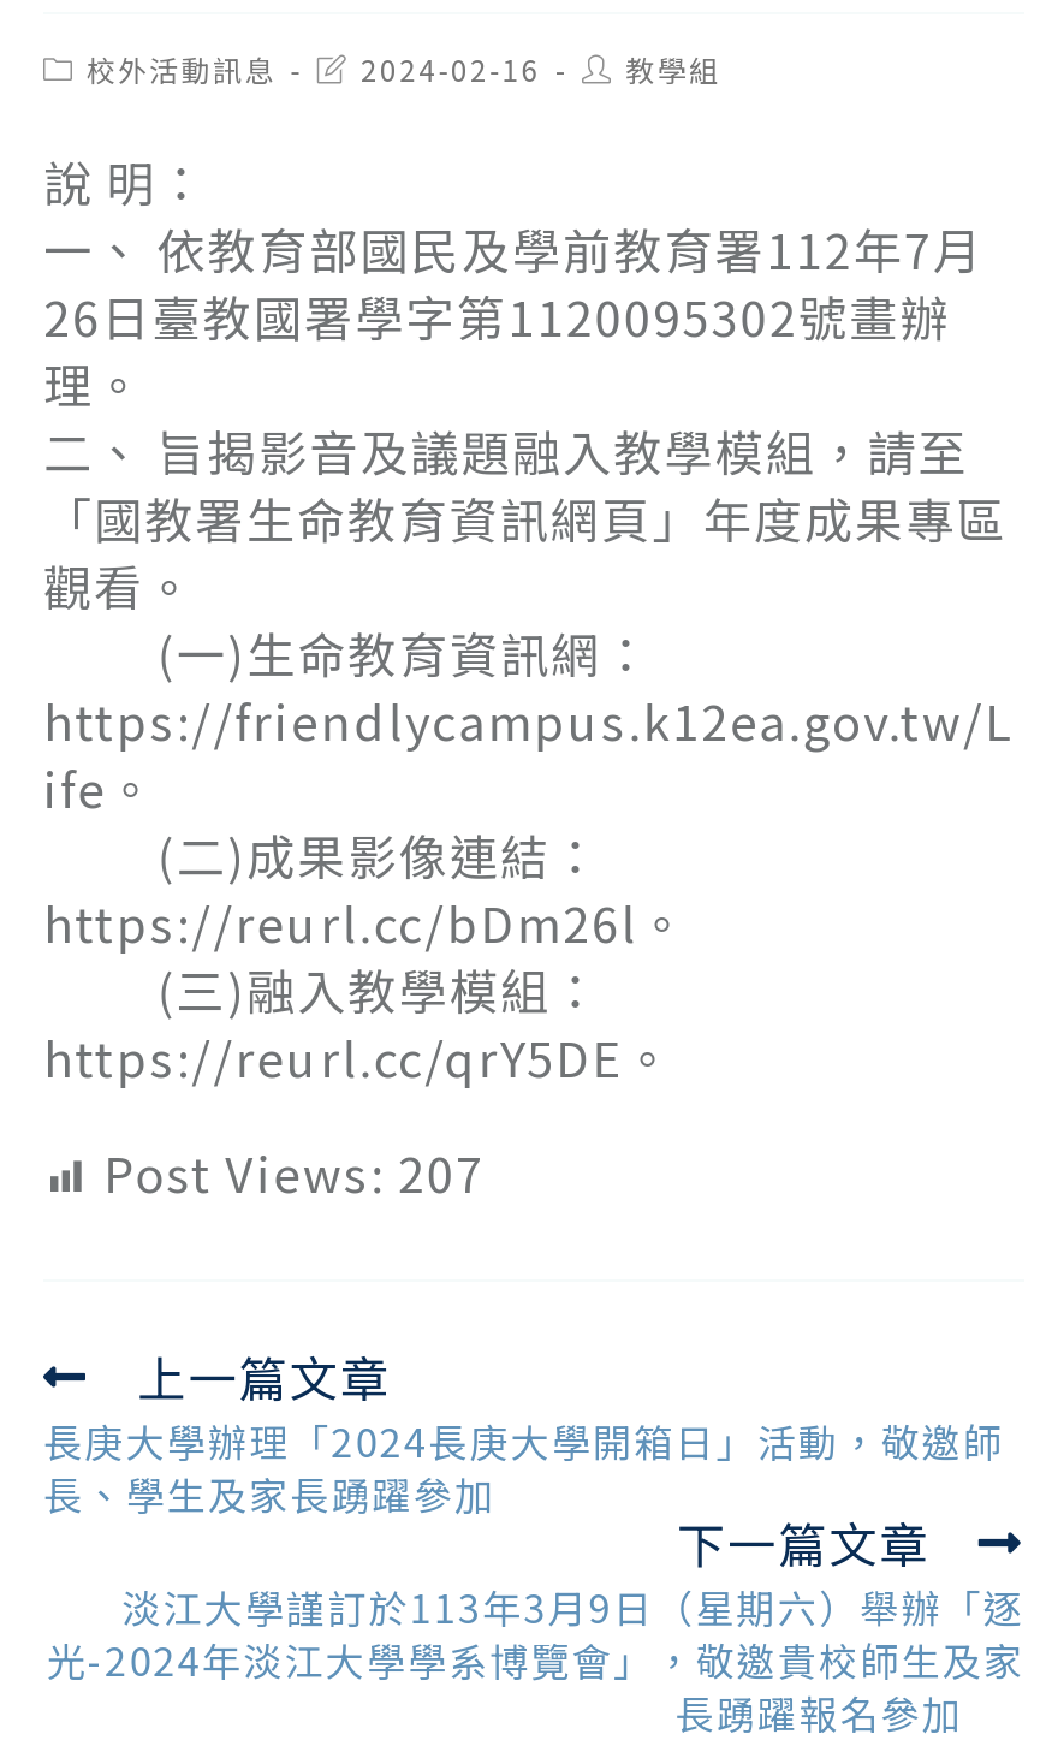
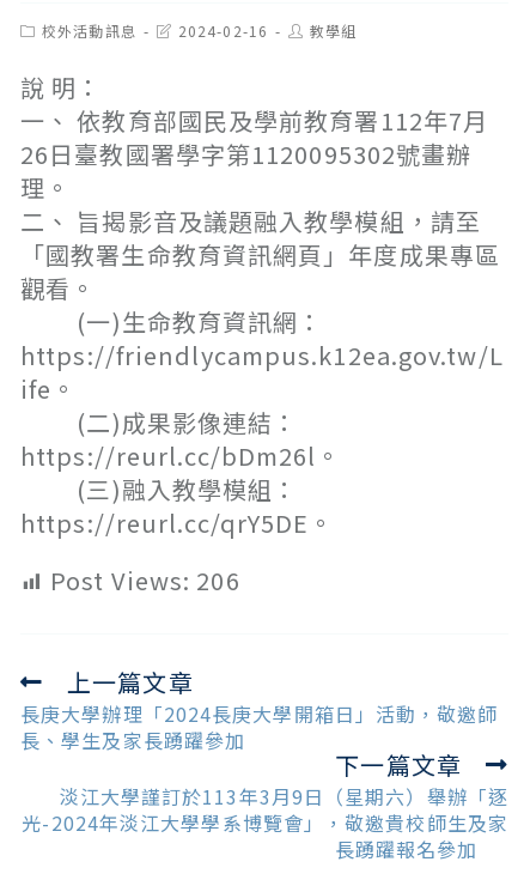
[104,1138,485,1207] Post Views: 207 -> [50,563,240,597] Post Views: 206

